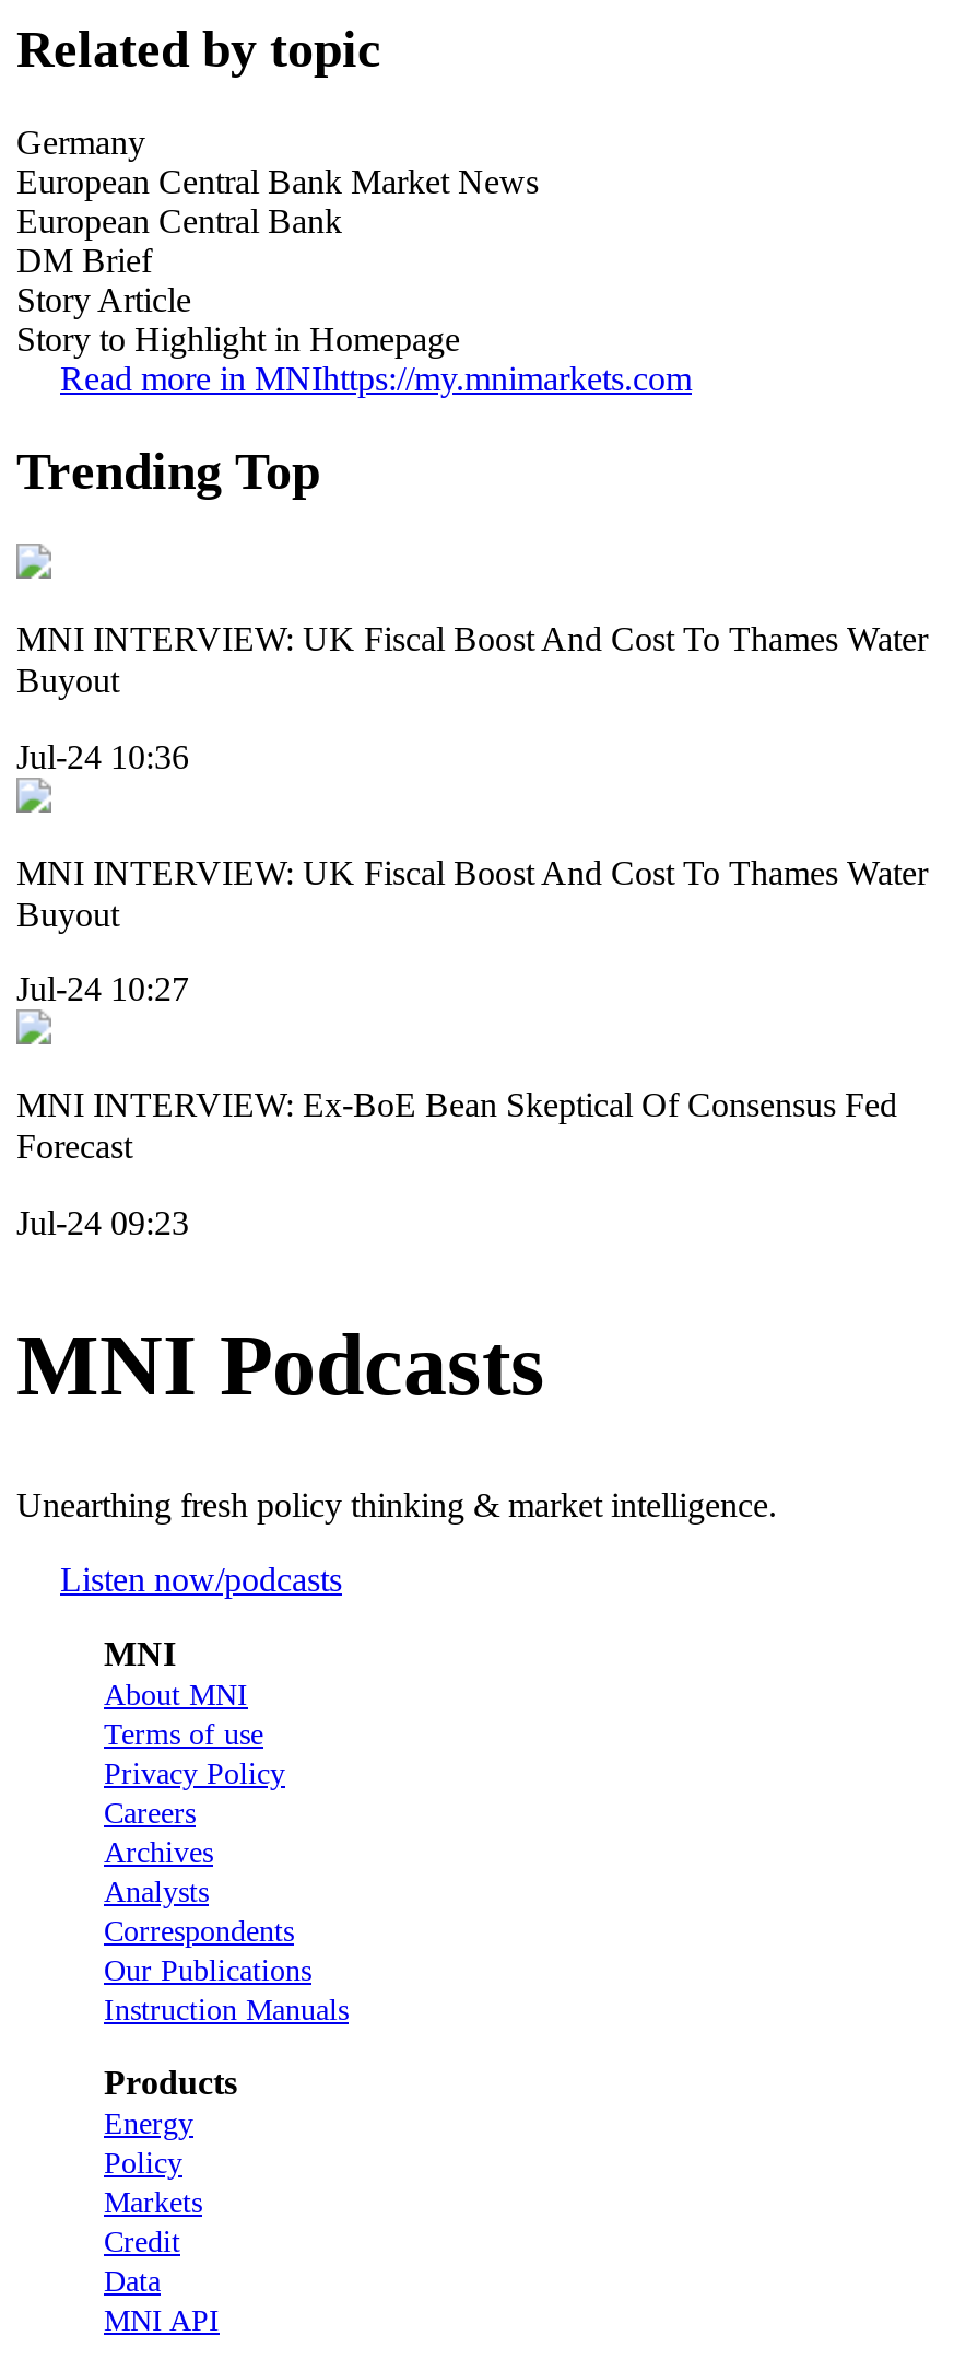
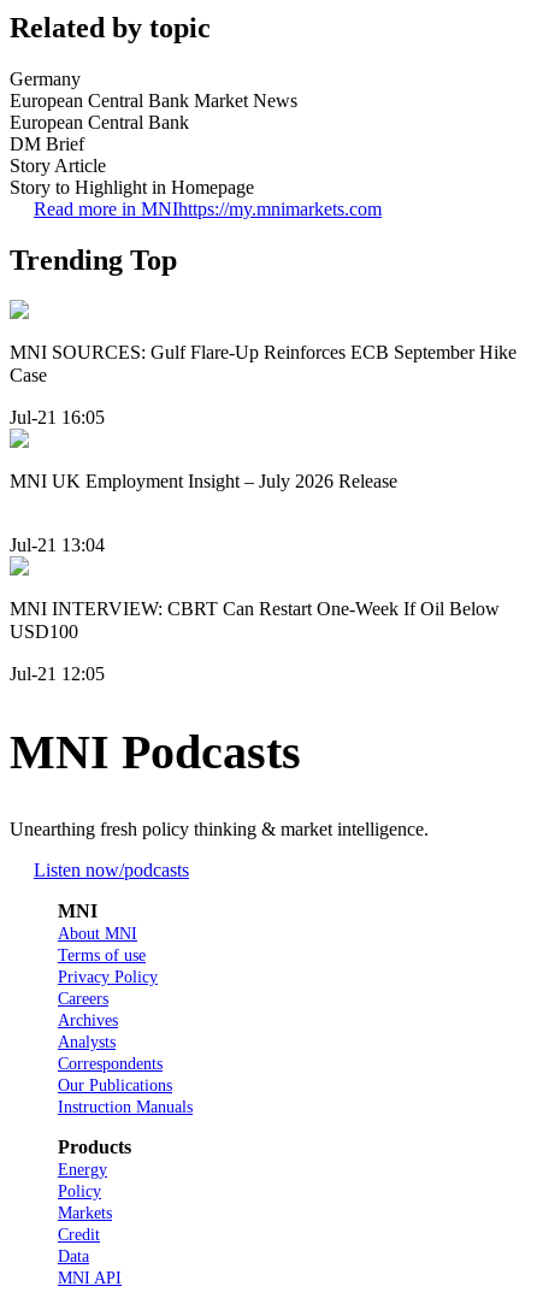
[16,621,928,700] MNI INTERVIEW: UK Fiscal Boost And Cost To Thames Water | Buyout -> [10,342,517,386] MNI SOURCES: Gulf Flare-Up Reinforces ECB September Hike | Case
[16,738,189,775] Jul-24 10:36 -> [10,407,105,427] Jul-21 16:05
[16,854,928,932] MNI INTERVIEW: UK Fiscal Boost And Cost To Thames Water | Buyout -> [10,471,397,491] MNI UK Employment Insight – July 2026 Release
[16,971,189,1008] Jul-24 10:27 -> [10,535,105,555] Jul-21 13:04
[16,1086,897,1165] MNI INTERVIEW: Ex-BoE Bean Skeptical Of Consensus Fed | Forecast -> [10,599,500,642] MNI INTERVIEW: CBRT Can Restart One-Week If Oil Below | USD100
[16,1203,189,1240] Jul-24 09:23 -> [10,663,105,683] Jul-21 12:05

